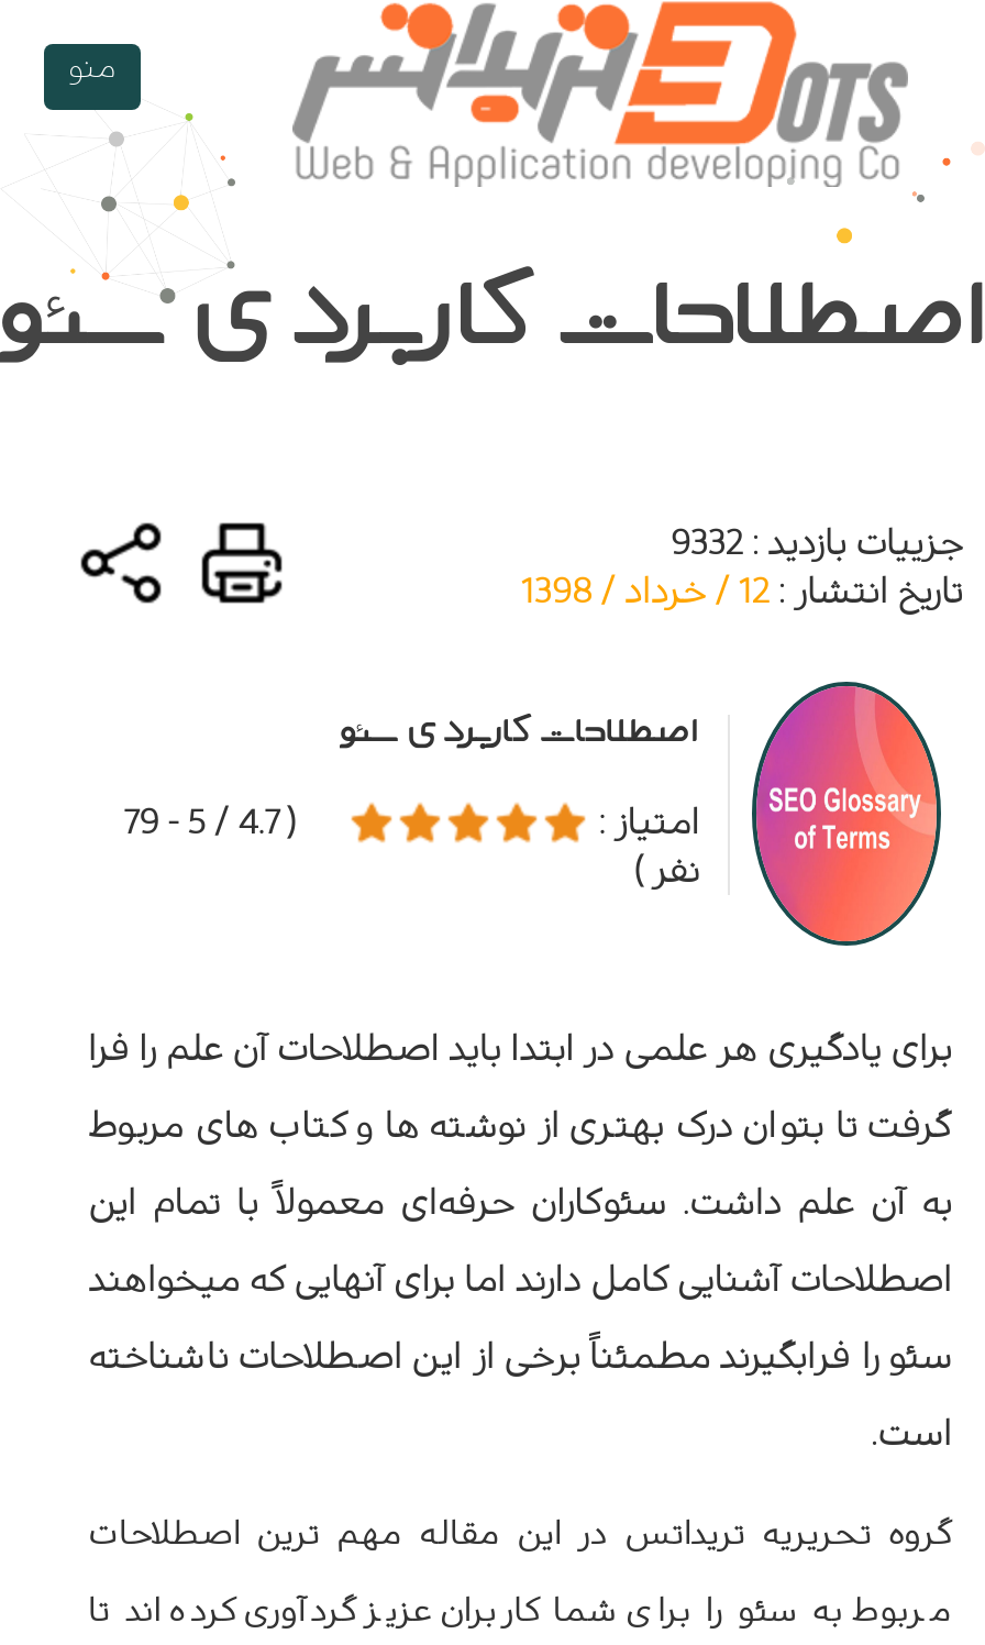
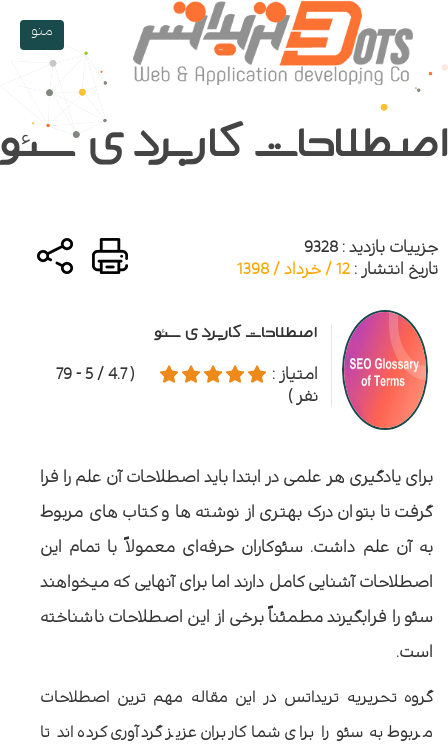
[671,526,963,561] جزییات بازدید : 9332 -> [304,239,438,255] جزییات بازدید : 9328

